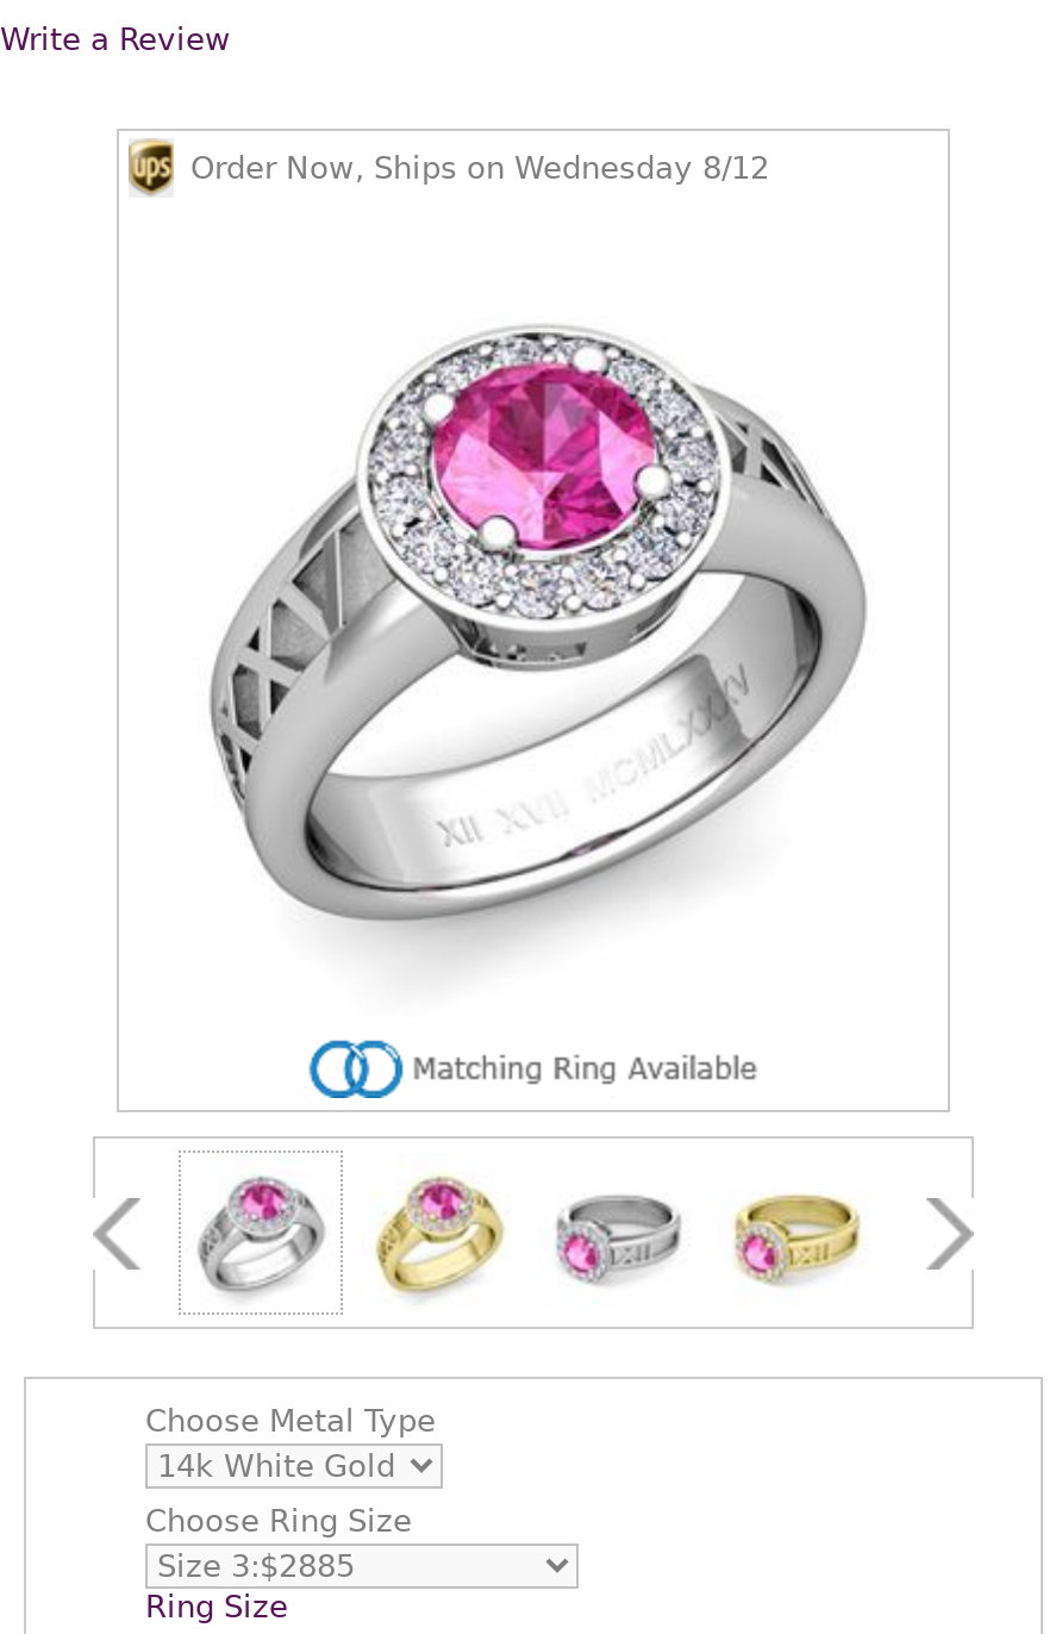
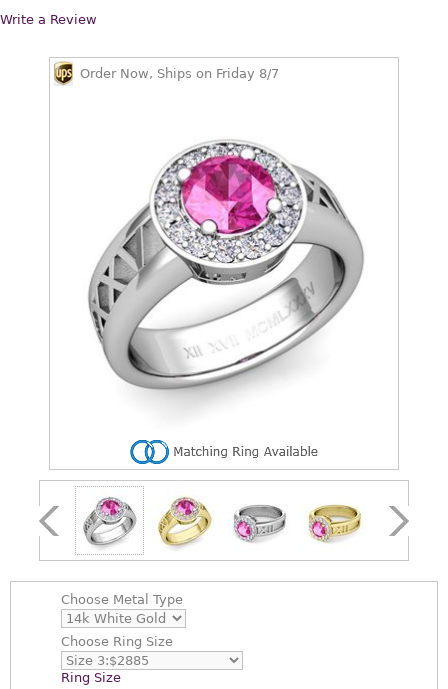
[190,150,769,186] Order Now, Ships on Wednesday 8/12 -> [80,66,279,81] Order Now, Ships on Friday 8/7

